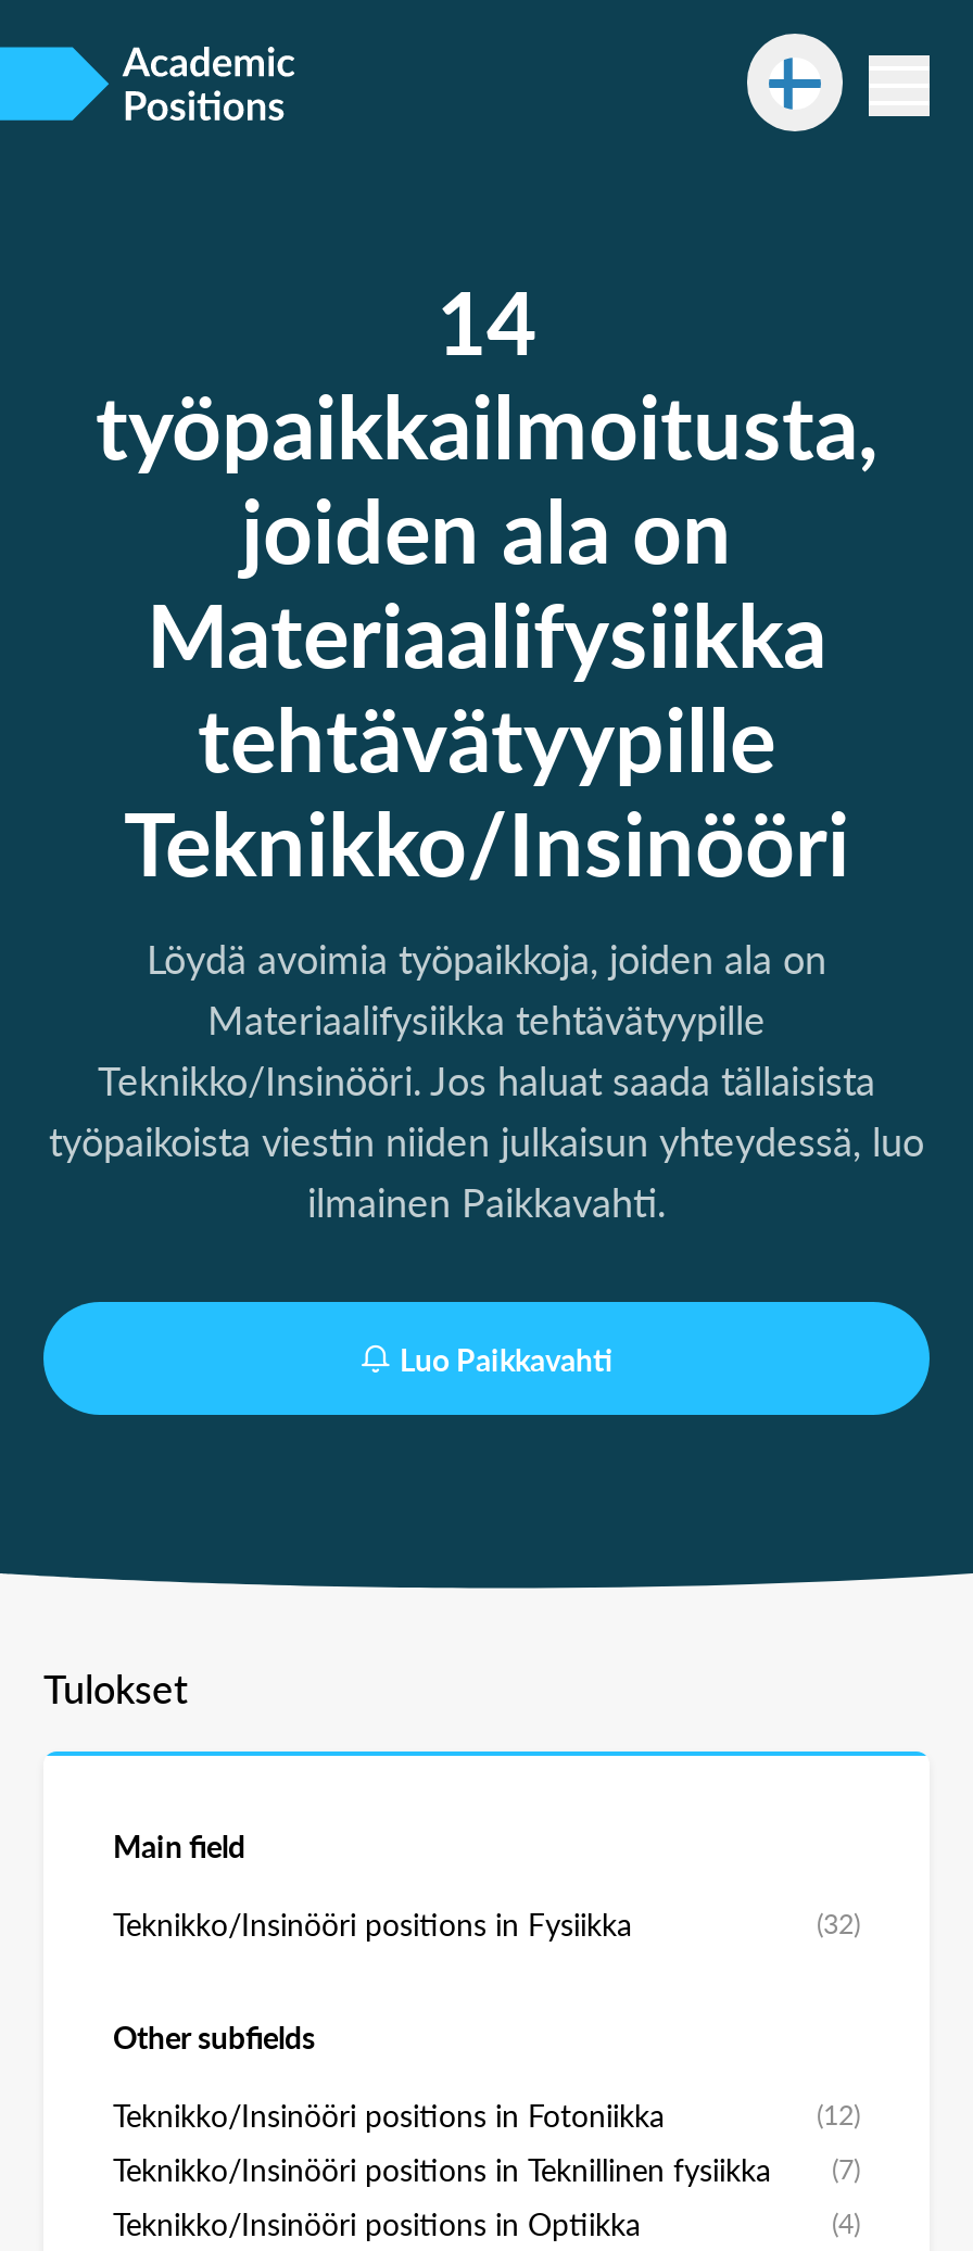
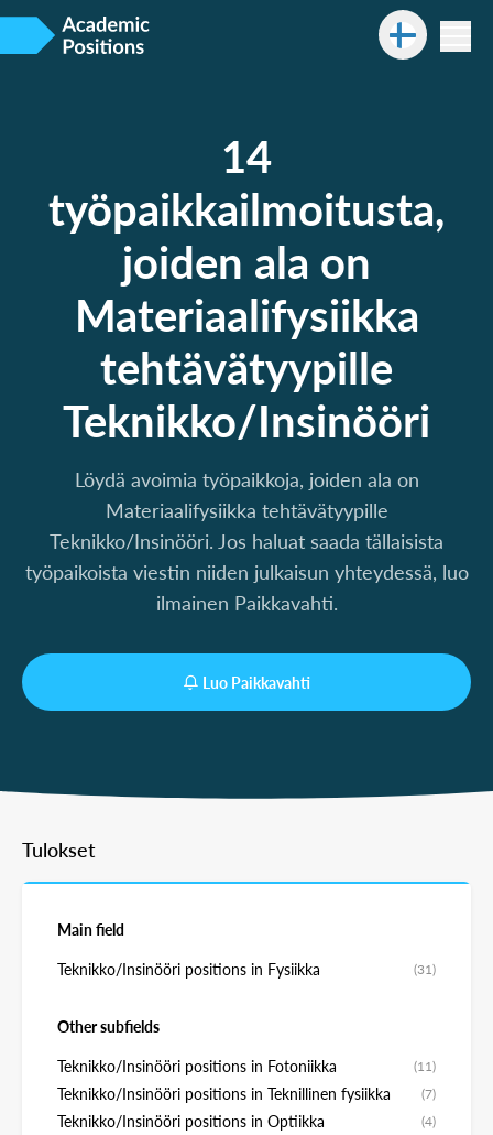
[817,1904,860,1943] (32) -> [414,959,436,979] (31)
[817,2095,860,2134] (12) -> [414,1056,436,1075] (11)

